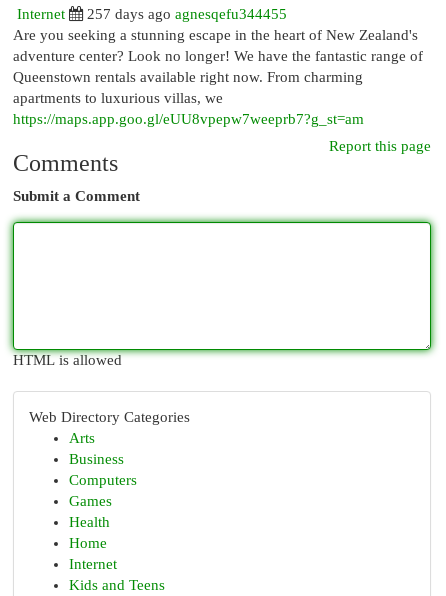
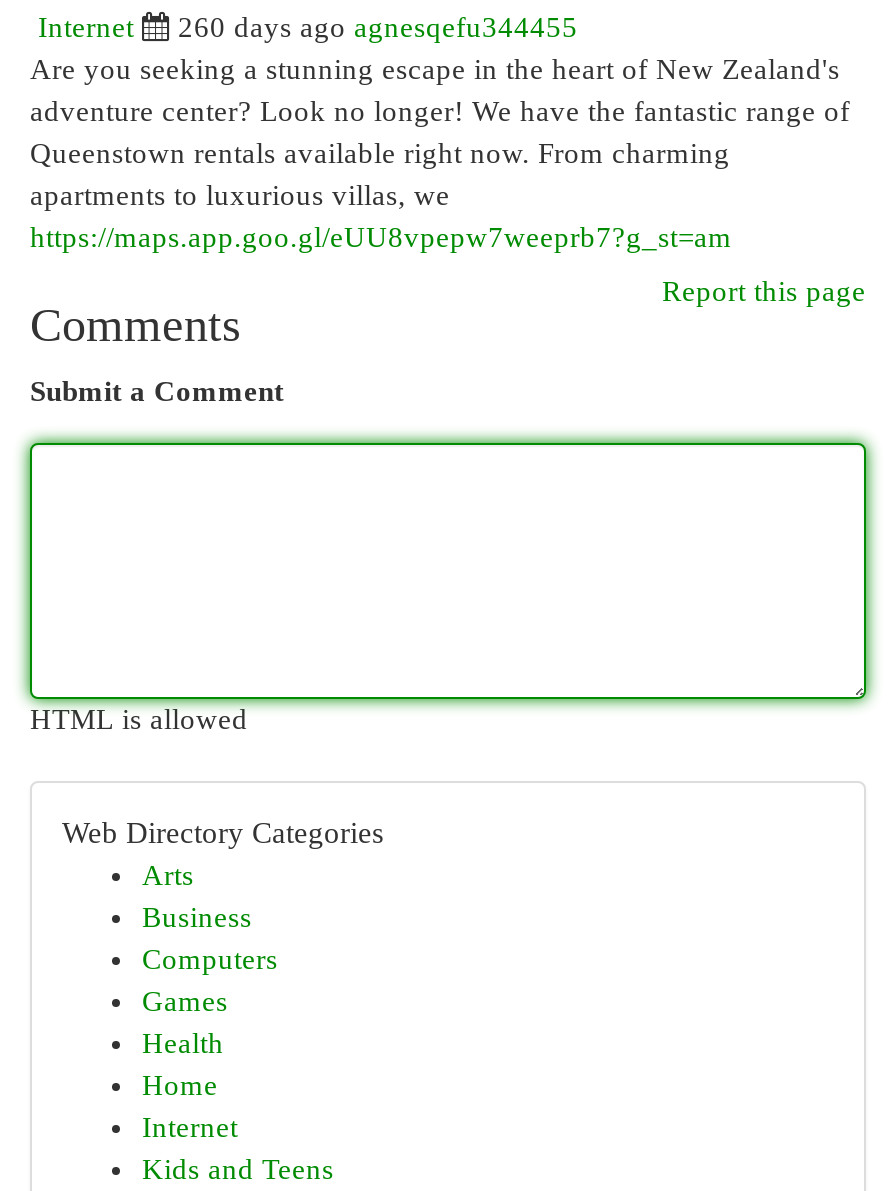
[87,6,287,22] 257 days ago agnesqefu344455 -> [178,11,578,43] 260 days ago agnesqefu344455

